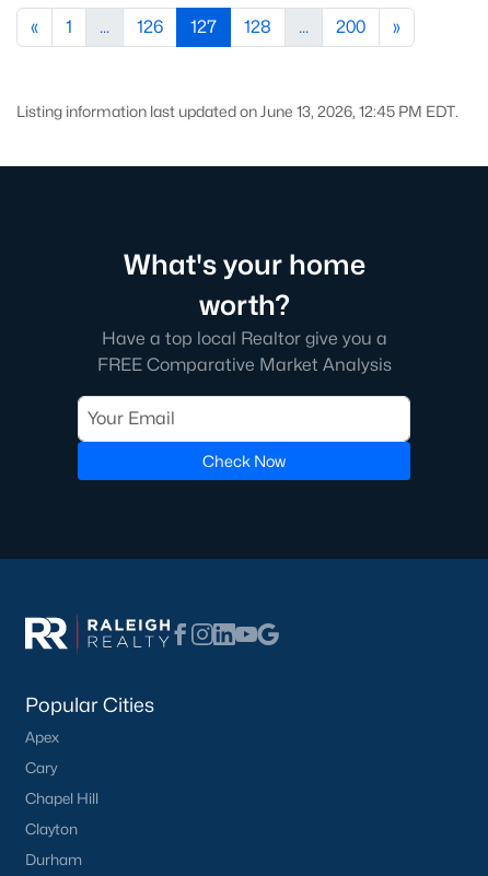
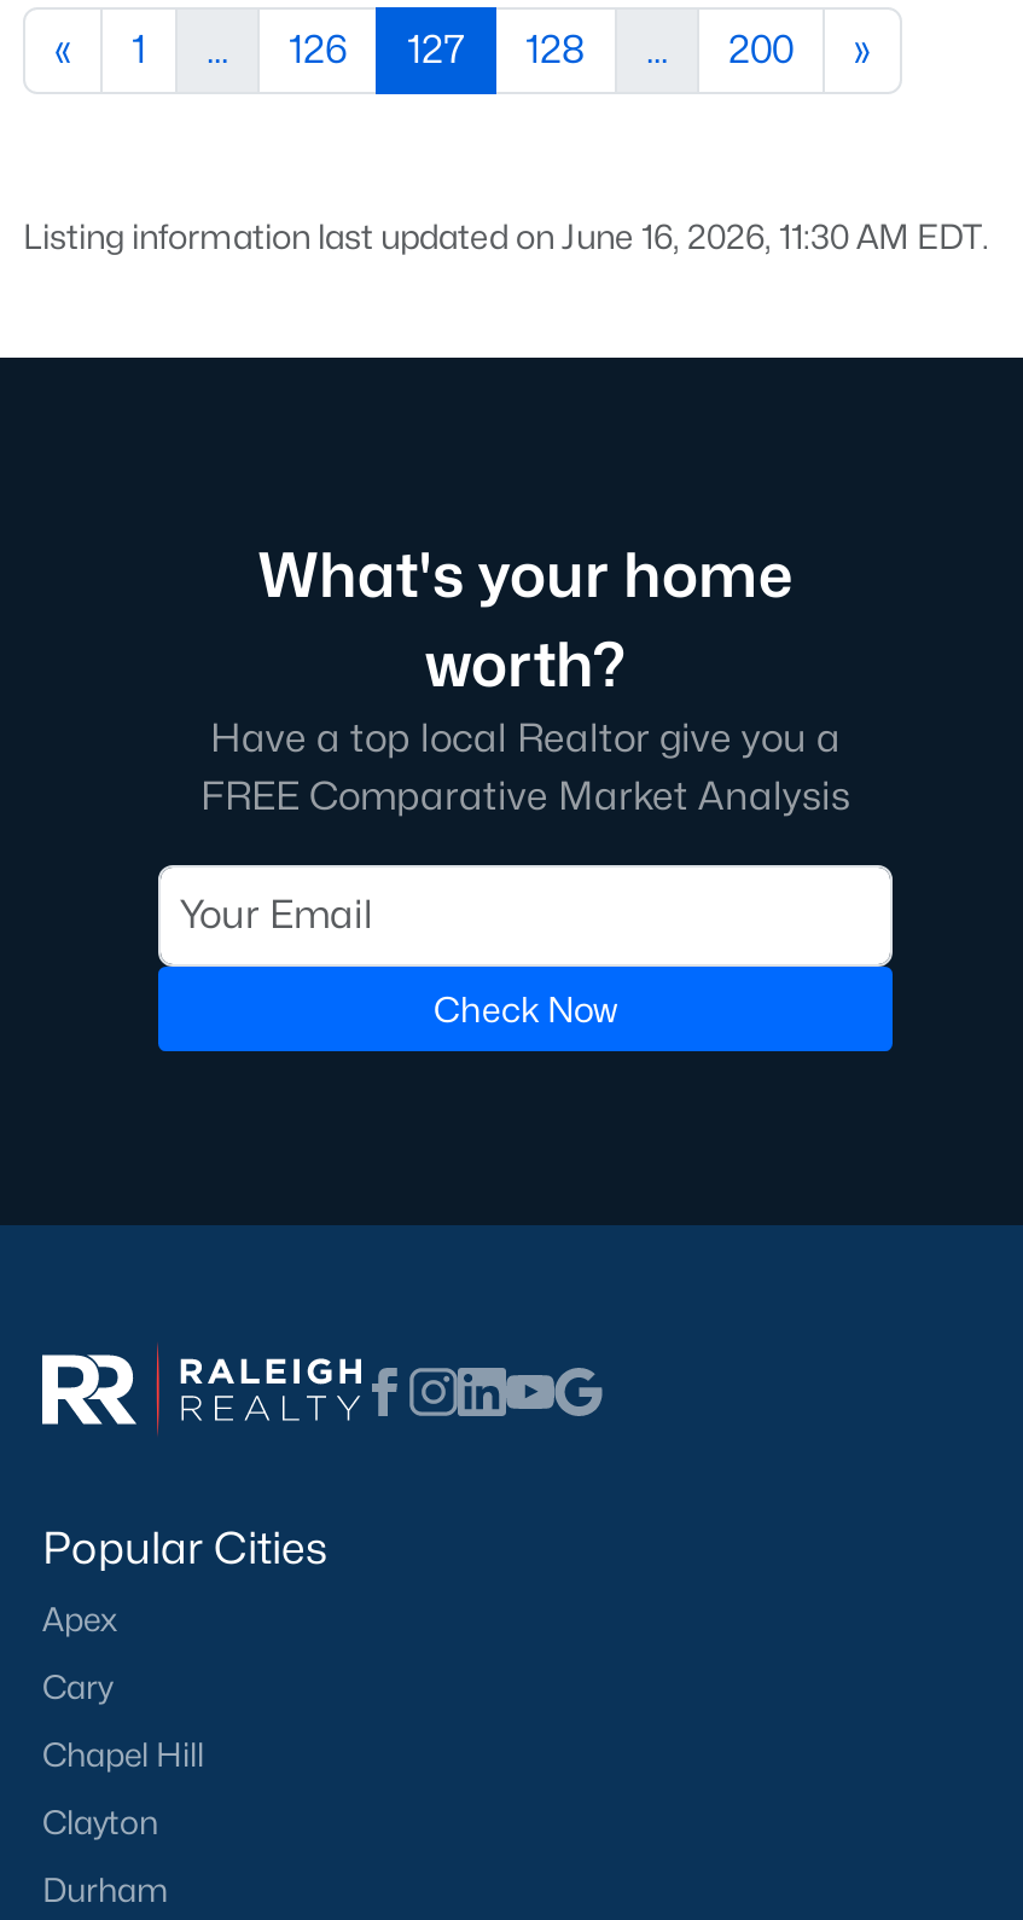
[16,102,458,120] Listing information last updated on June 13, 2026, 12:45 PM EDT. -> [23,215,989,256] Listing information last updated on June 16, 2026, 11:30 AM EDT.

